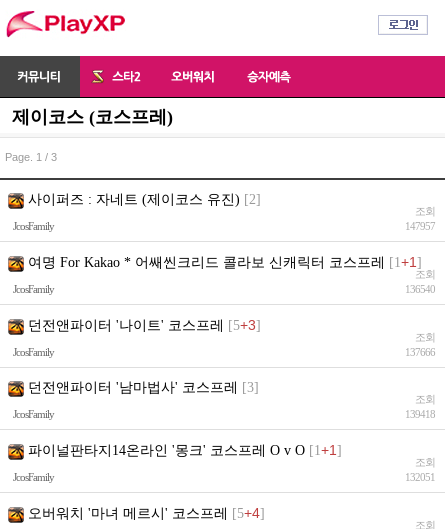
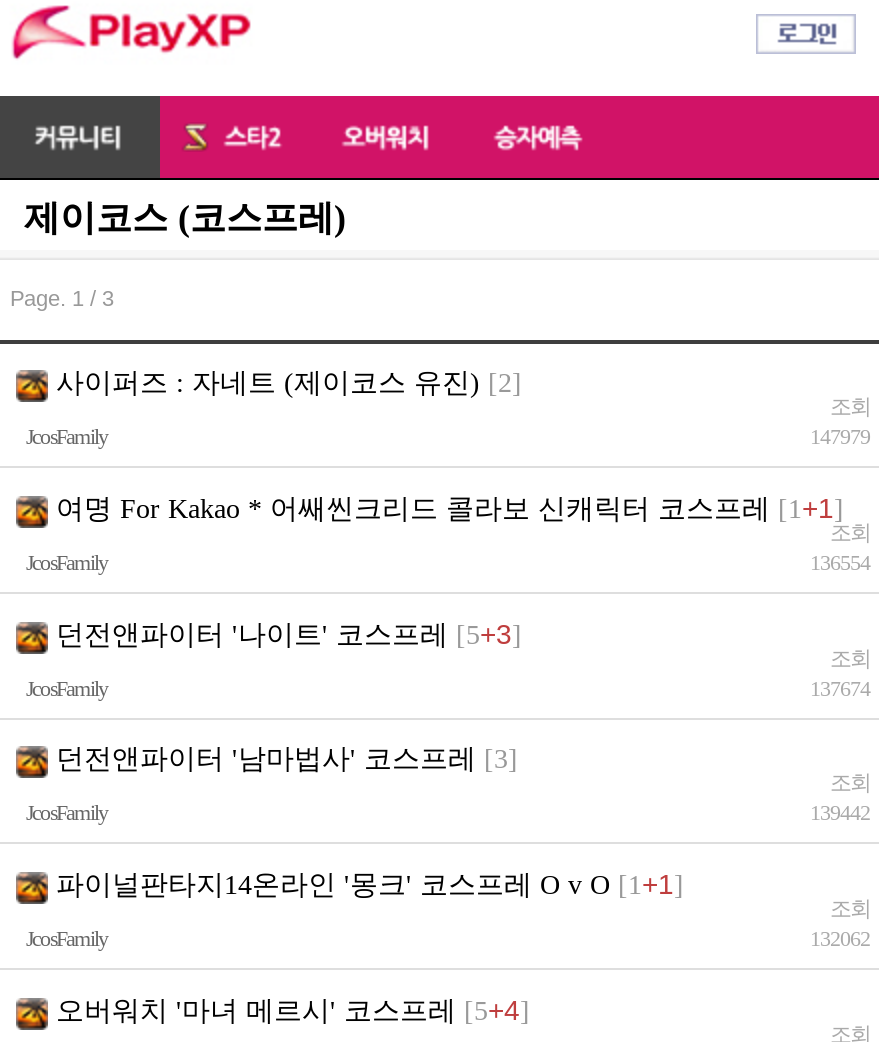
[405,220,435,232] 147957 -> [810,424,870,448] 147979
[405,283,435,295] 136540 -> [810,550,870,574] 136554
[405,346,435,358] 137666 -> [810,676,870,700] 137674
[405,408,435,420] 139418 -> [810,800,870,824] 139442
[405,471,435,483] 132051 -> [810,926,870,950] 132062

